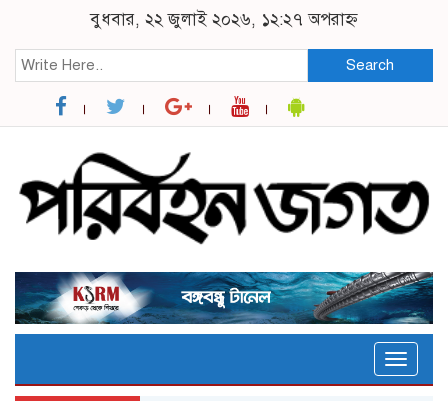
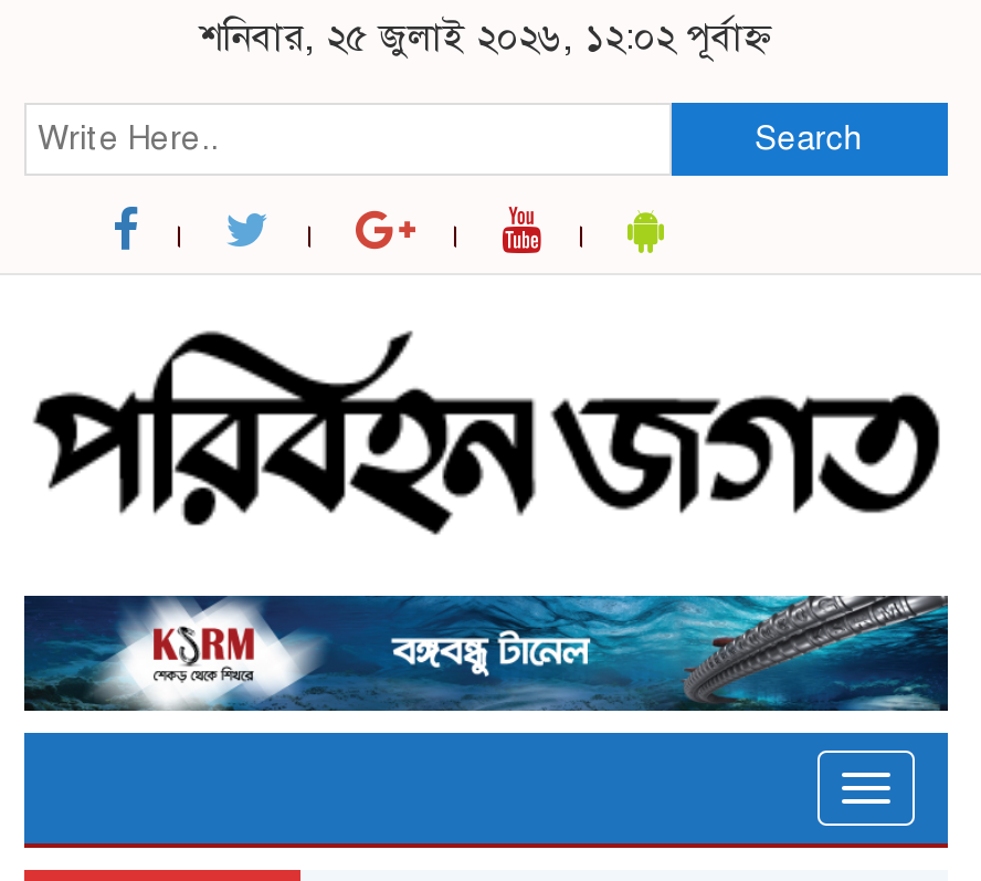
[90,9,358,30] বুধবার, ২২ জুলাই ২০২৬, ১২:২৭ অপরাহ্ন -> [200,14,772,61] শনিবার, ২৫ জুলাই ২০২৬, ১২:০২ পূর্বাহ্ন

